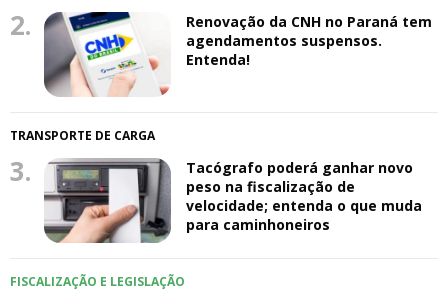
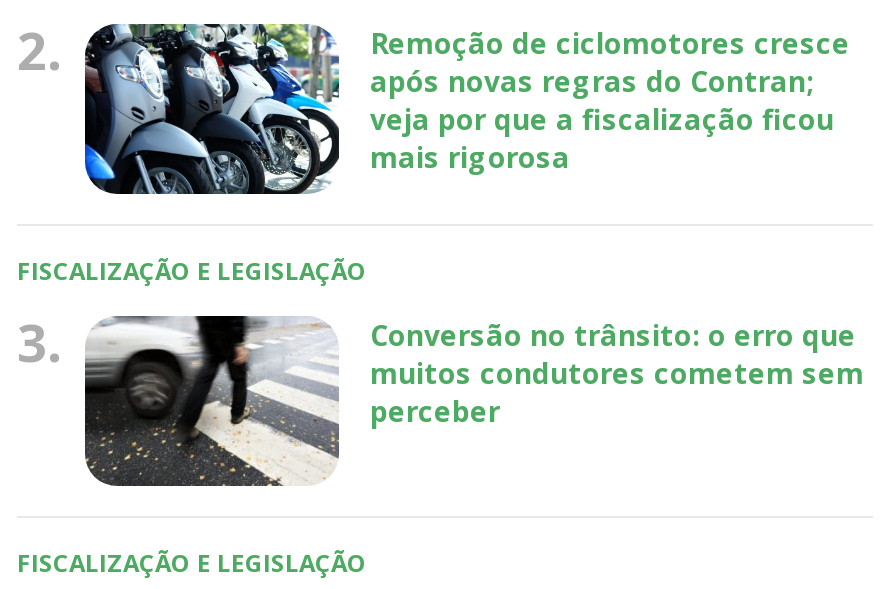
[43,11,432,97] [image] | Renovação da CNH no Paraná tem | agendamentos suspensos. | Entenda! -> [83,22,850,196] [image] | Remoção de ciclomotores cresce | após novas regras do Contran; | veja por que a fiscalização ficou | mais rigorosa
[10,127,155,144] TRANSPORTE DE CARGA -> [17,253,367,287] FISCALIZAÇÃO E LEGISLAÇÃO
[43,158,422,244] [image] | Tacógrafo poderá ganhar novo | peso na fiscalização de | velocidade; entenda o que muda | para caminhoneiros -> [83,315,864,488] [image] | Conversão no trânsito: o erro que | muitos condutores cometem sem | perceber

